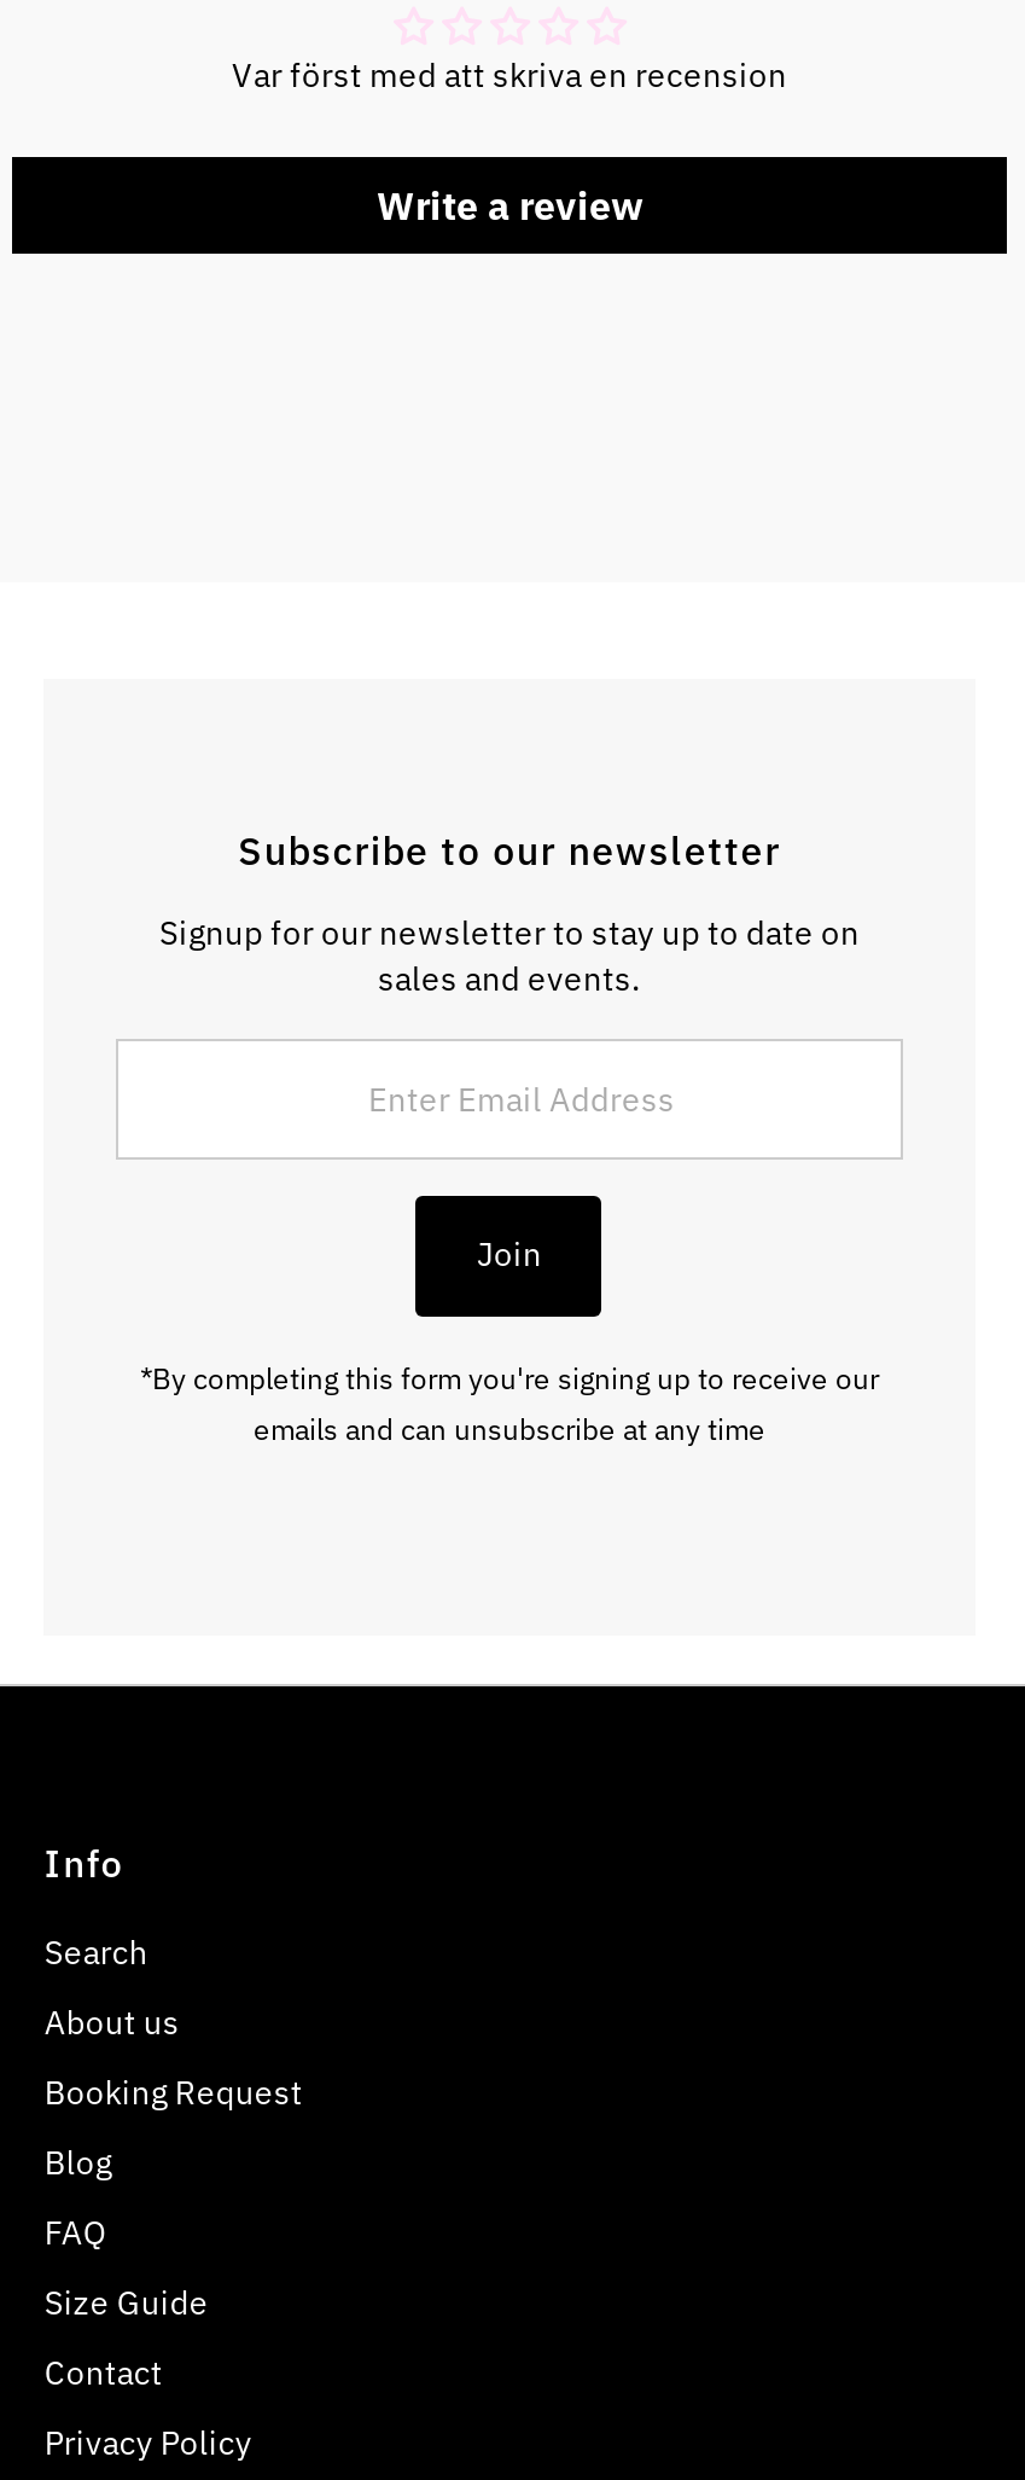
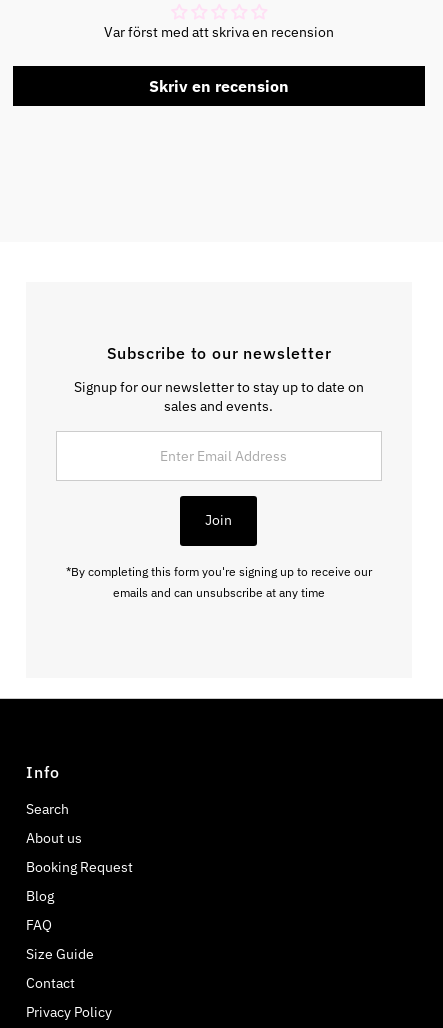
[377,180,642,229] Write a review -> [149,76,289,96] Skriv en recension

